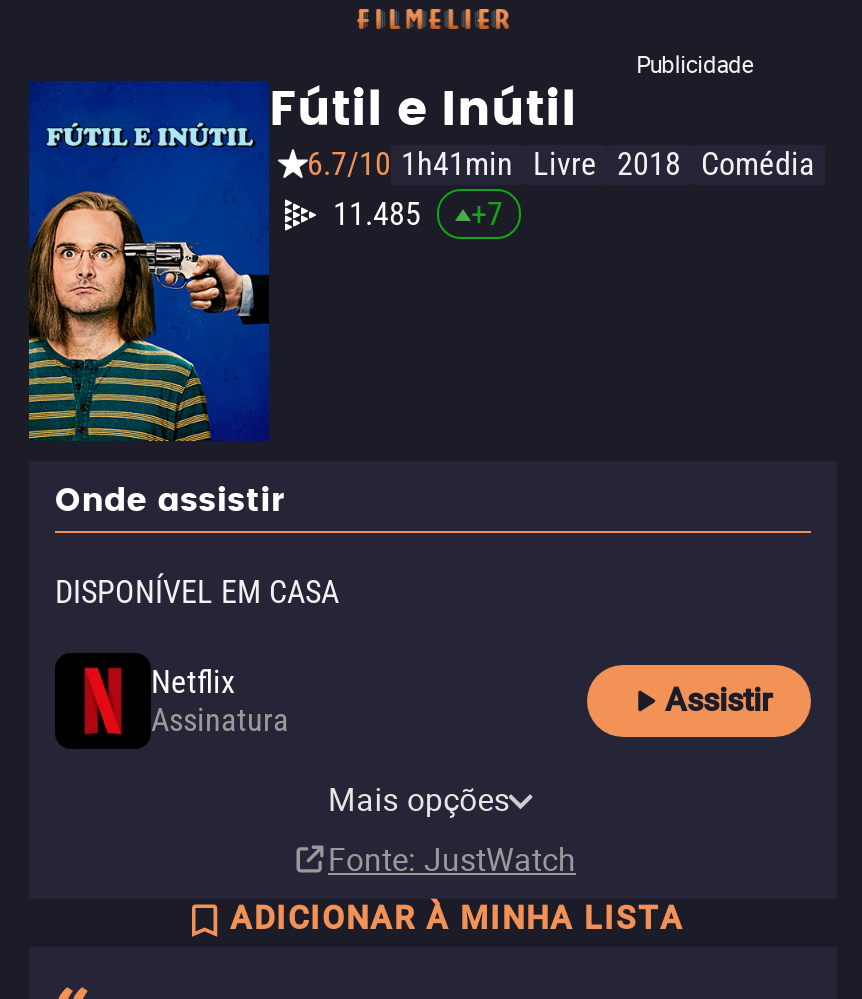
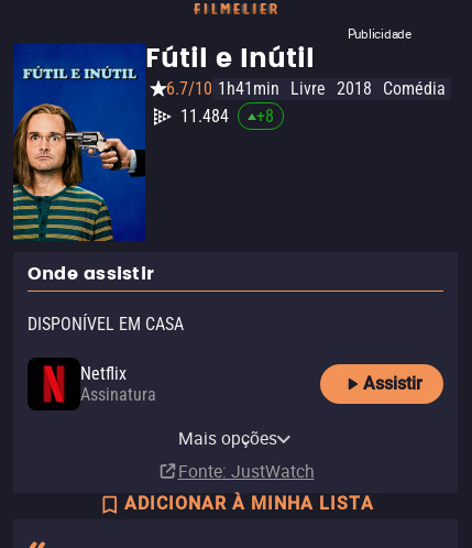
[333,195,421,233] 11.485 -> [180,106,229,127] 11.484
[471,195,503,233] +7 -> [256,106,274,127] +8

